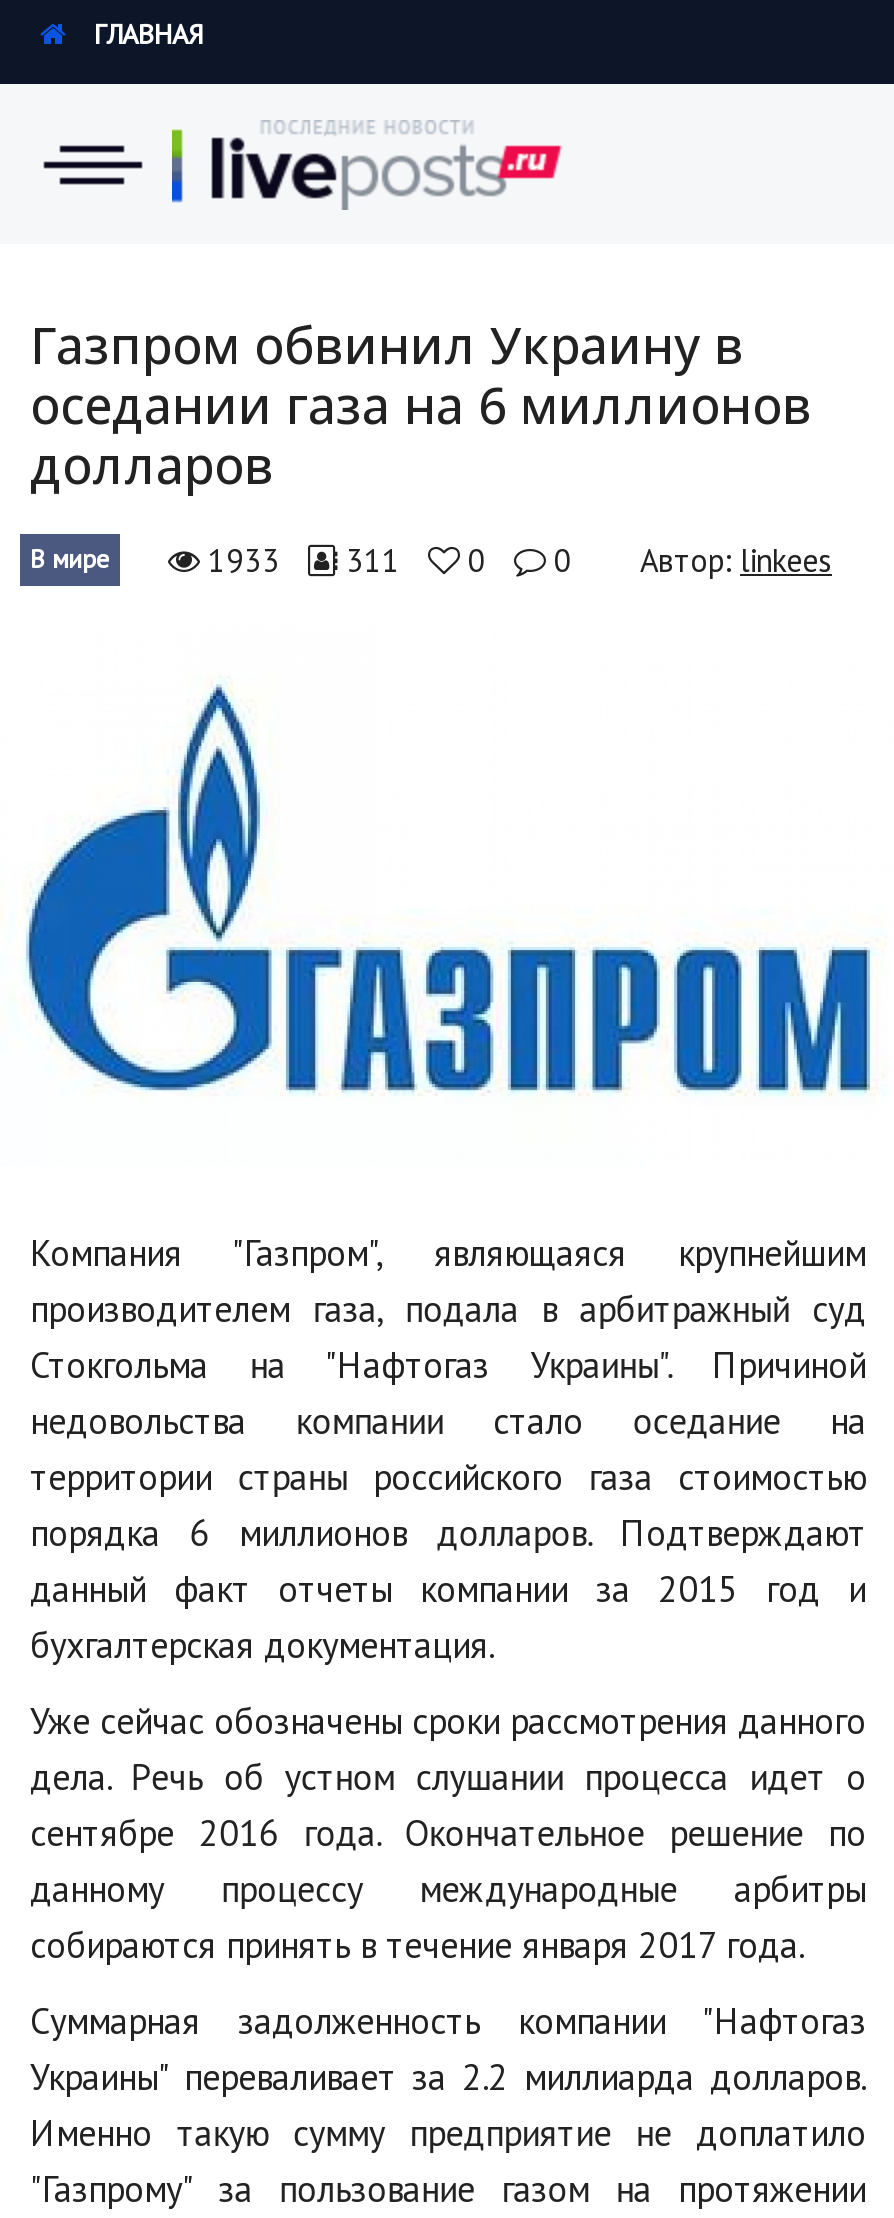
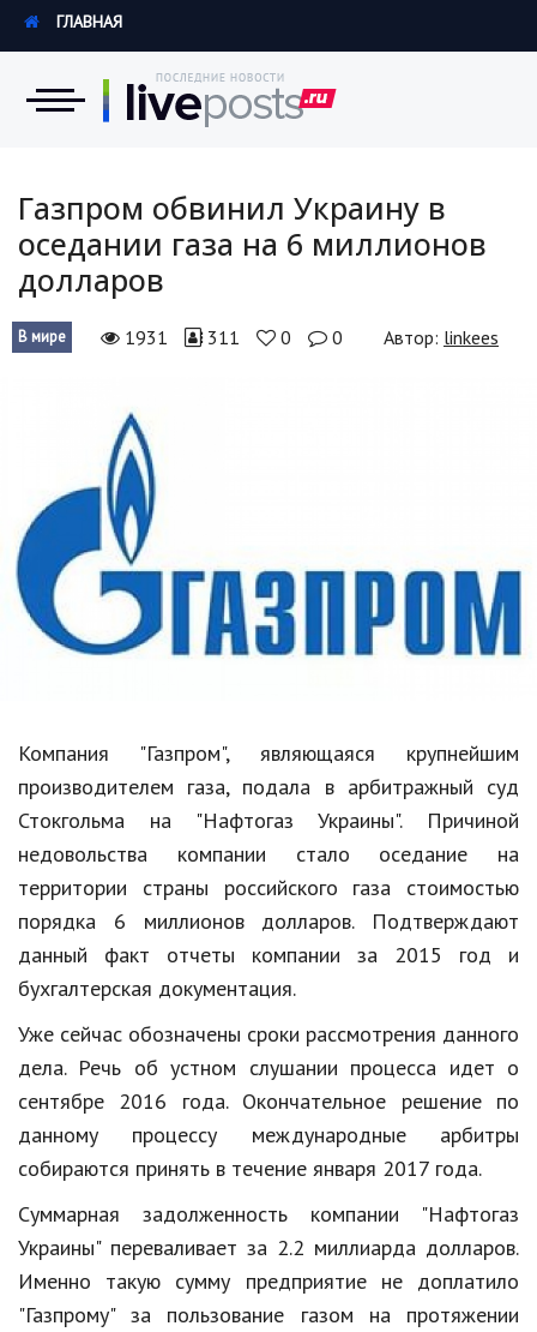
[200,540,832,580] 1933 311 0 0 Автор: linkees -> [120,325,499,349] 1931 311 0 0 Автор: linkees

